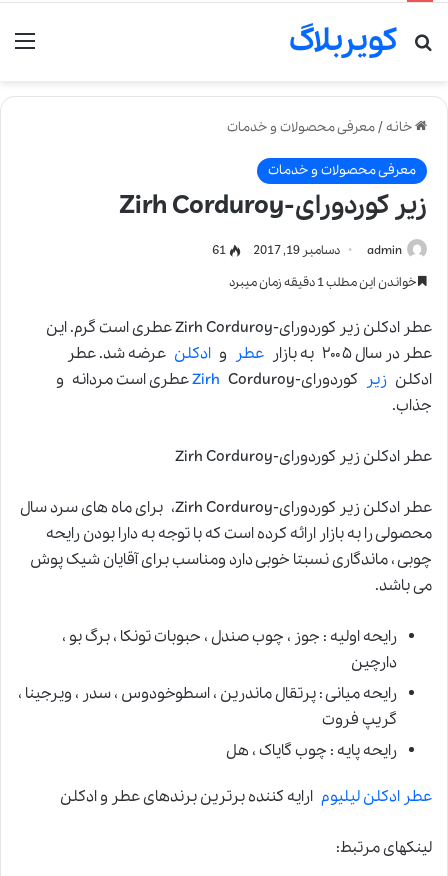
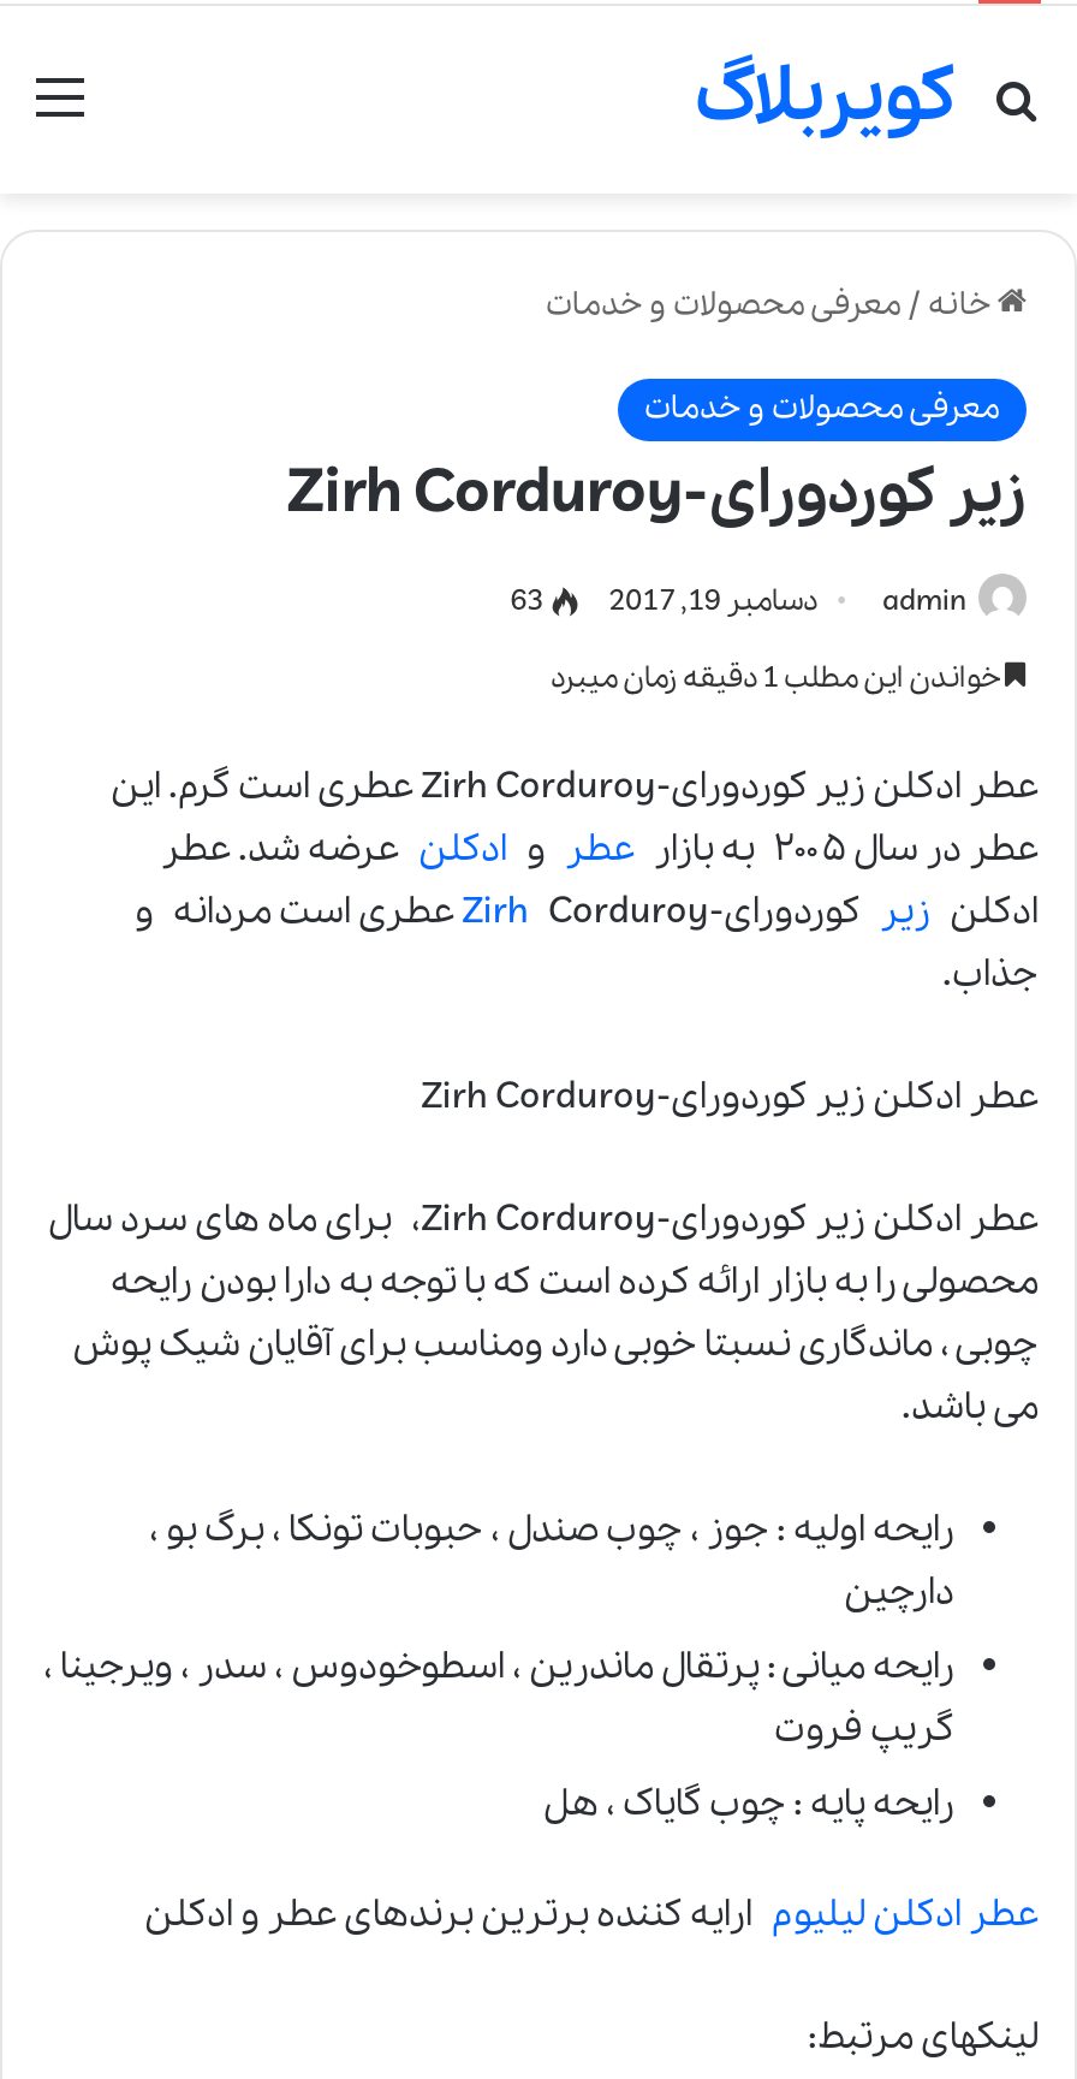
[212,242,226,259] 61 -> [510,581,543,622] 63

